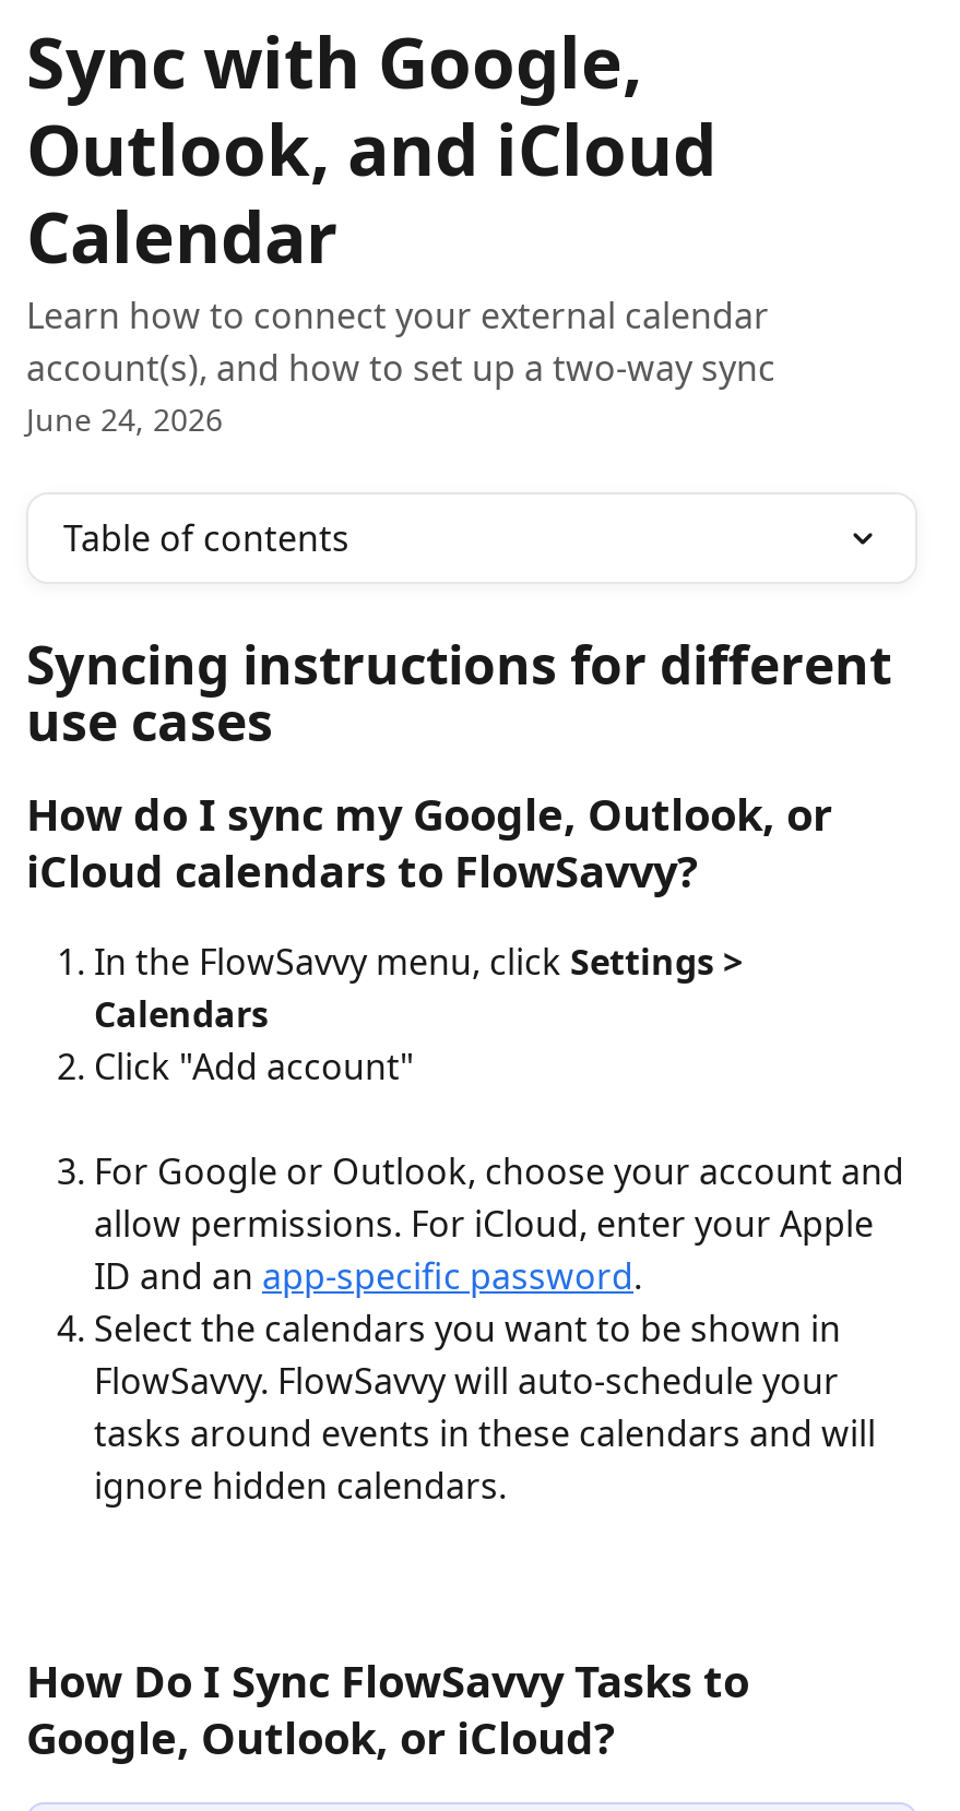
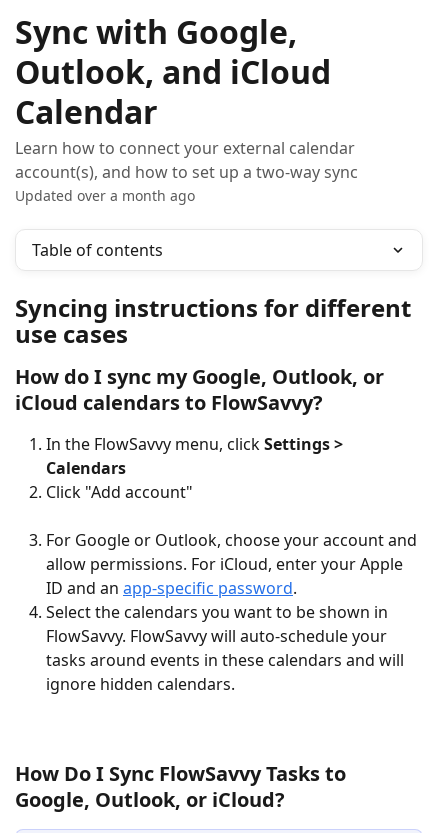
[26,398,223,440] June 24, 2026 -> [15,186,195,205] Updated over a month ago

